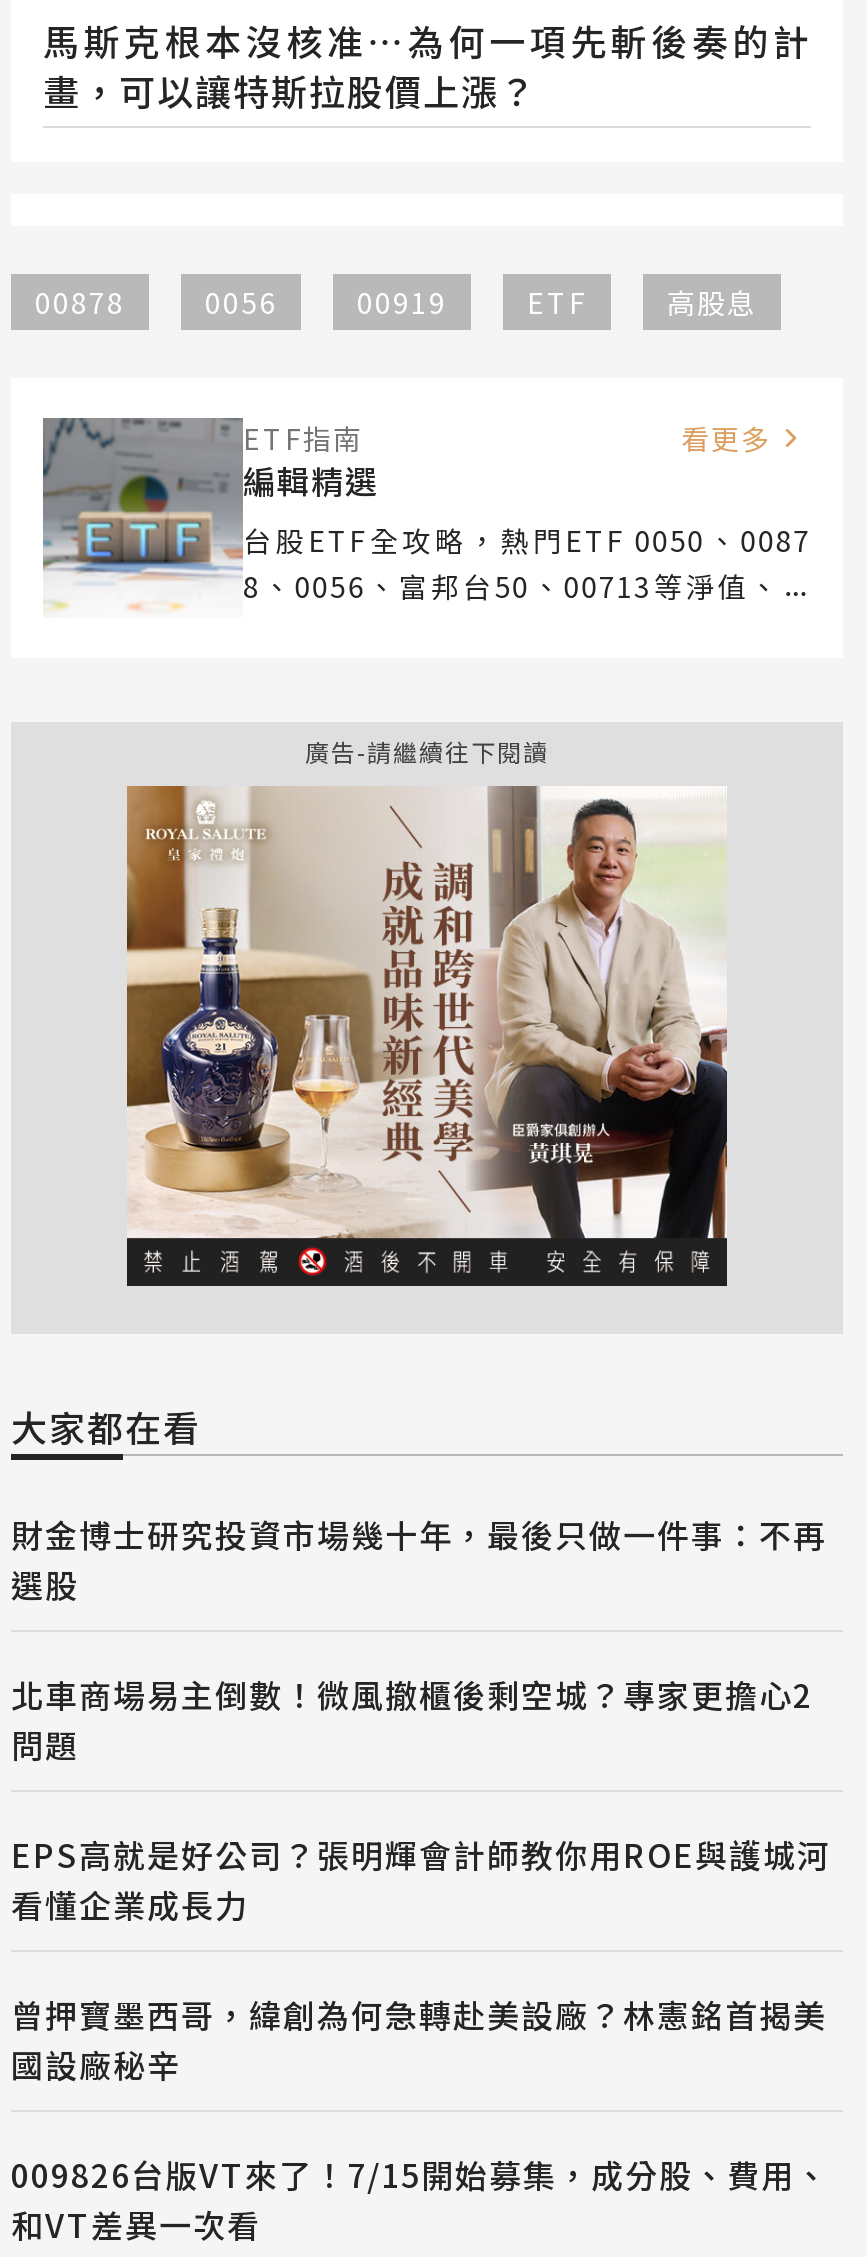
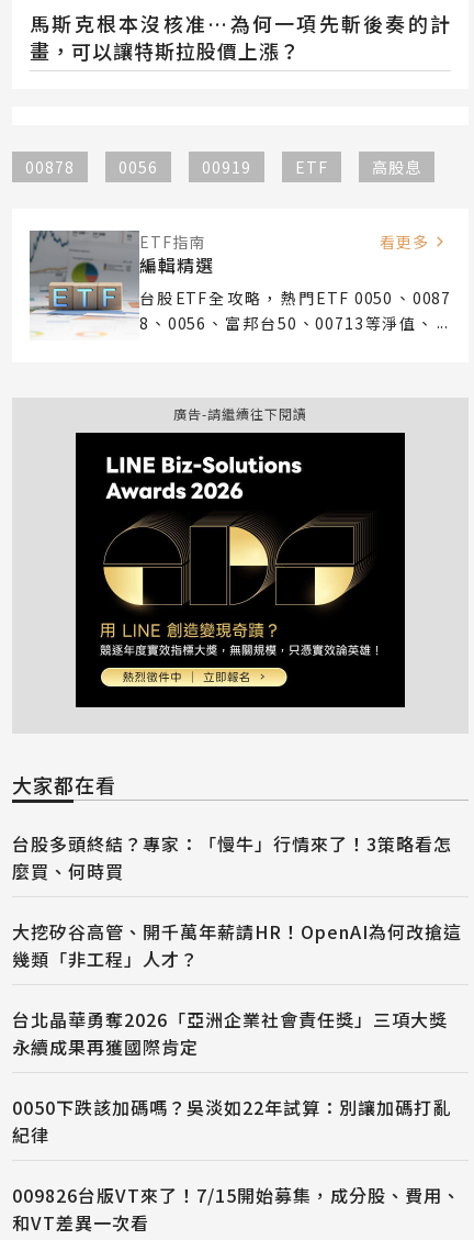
[125,785,729,1287] [image] -> [75,432,406,705] [image]
[11,1511,827,1609] 財金博士研究投資市場幾十年，最後只做一件事：不再 | 選股 -> [12,830,452,884] 台股多頭終結？專家：「慢牛」行情來了！3策略看怎 | 麼買、何時買
[11,1671,813,1769] 北車商場易主倒數！微風撤櫃後剩空城？專家更擔心2 | 問題 -> [12,918,462,972] 大挖矽谷高管、開千萬年薪請HR！OpenAI為何改搶這 | 幾類「非工程」人才？
[11,1831,831,1929] EPS高就是好公司？張明輝會計師教你用ROE與護城河 | 看懂企業成長力 -> [12,1006,448,1060] 台北晶華勇奪2026「亞洲企業社會責任獎」三項大獎 | 永續成果再獲國際肯定
[11,1991,827,2089] 曾押寶墨西哥，緯創為何急轉赴美設廠？林憲銘首揭美 | 國設廠秘辛 -> [12,1094,451,1148] 0050下跌該加碼嗎？吳淡如22年試算：別讓加碼打亂 | 紀律

